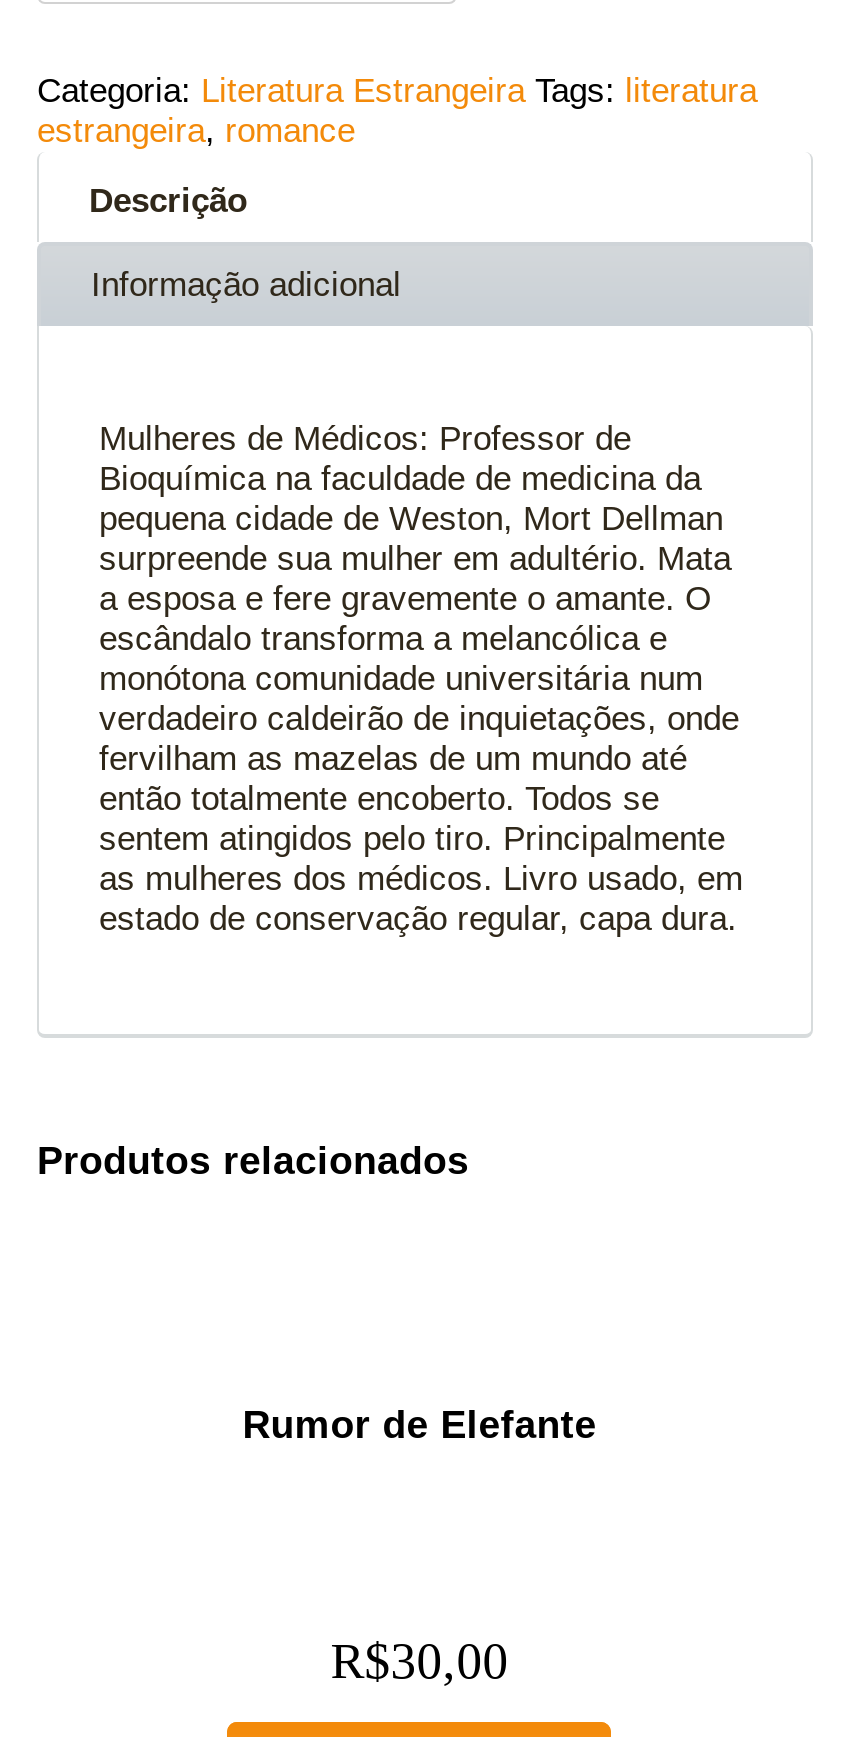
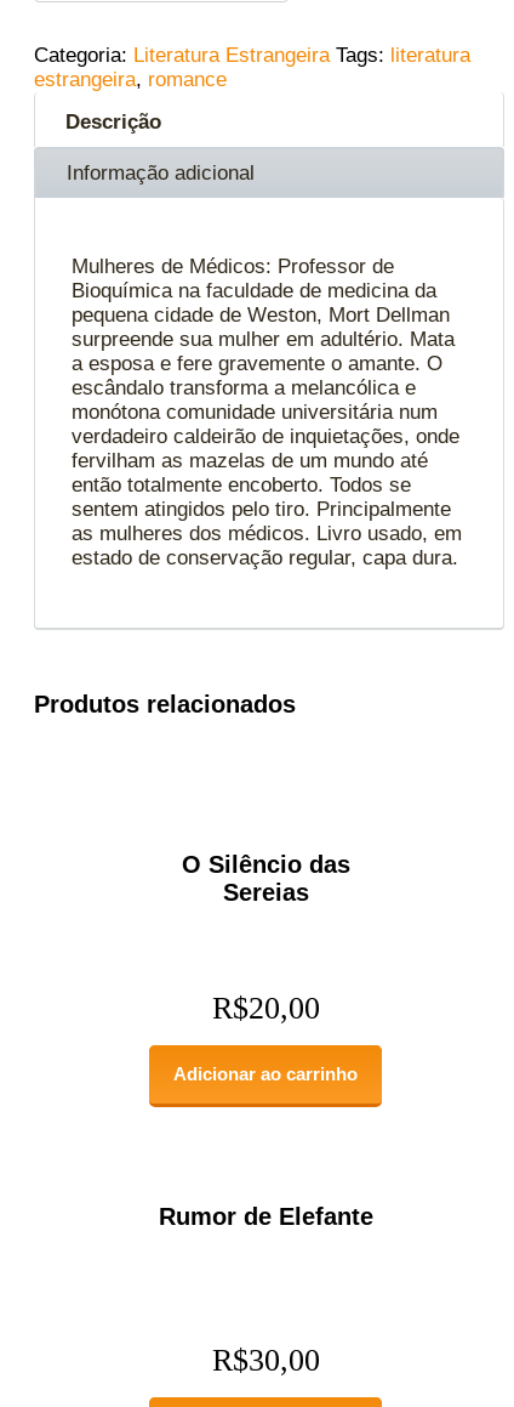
none -> [174,851,358,1084] O Silêncio das | Sereias | R$20,00 | Adicionar ao carrinho

